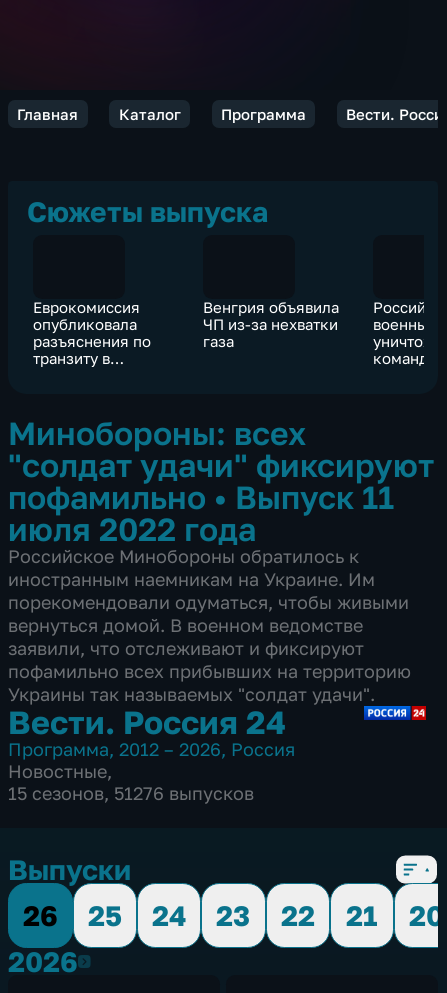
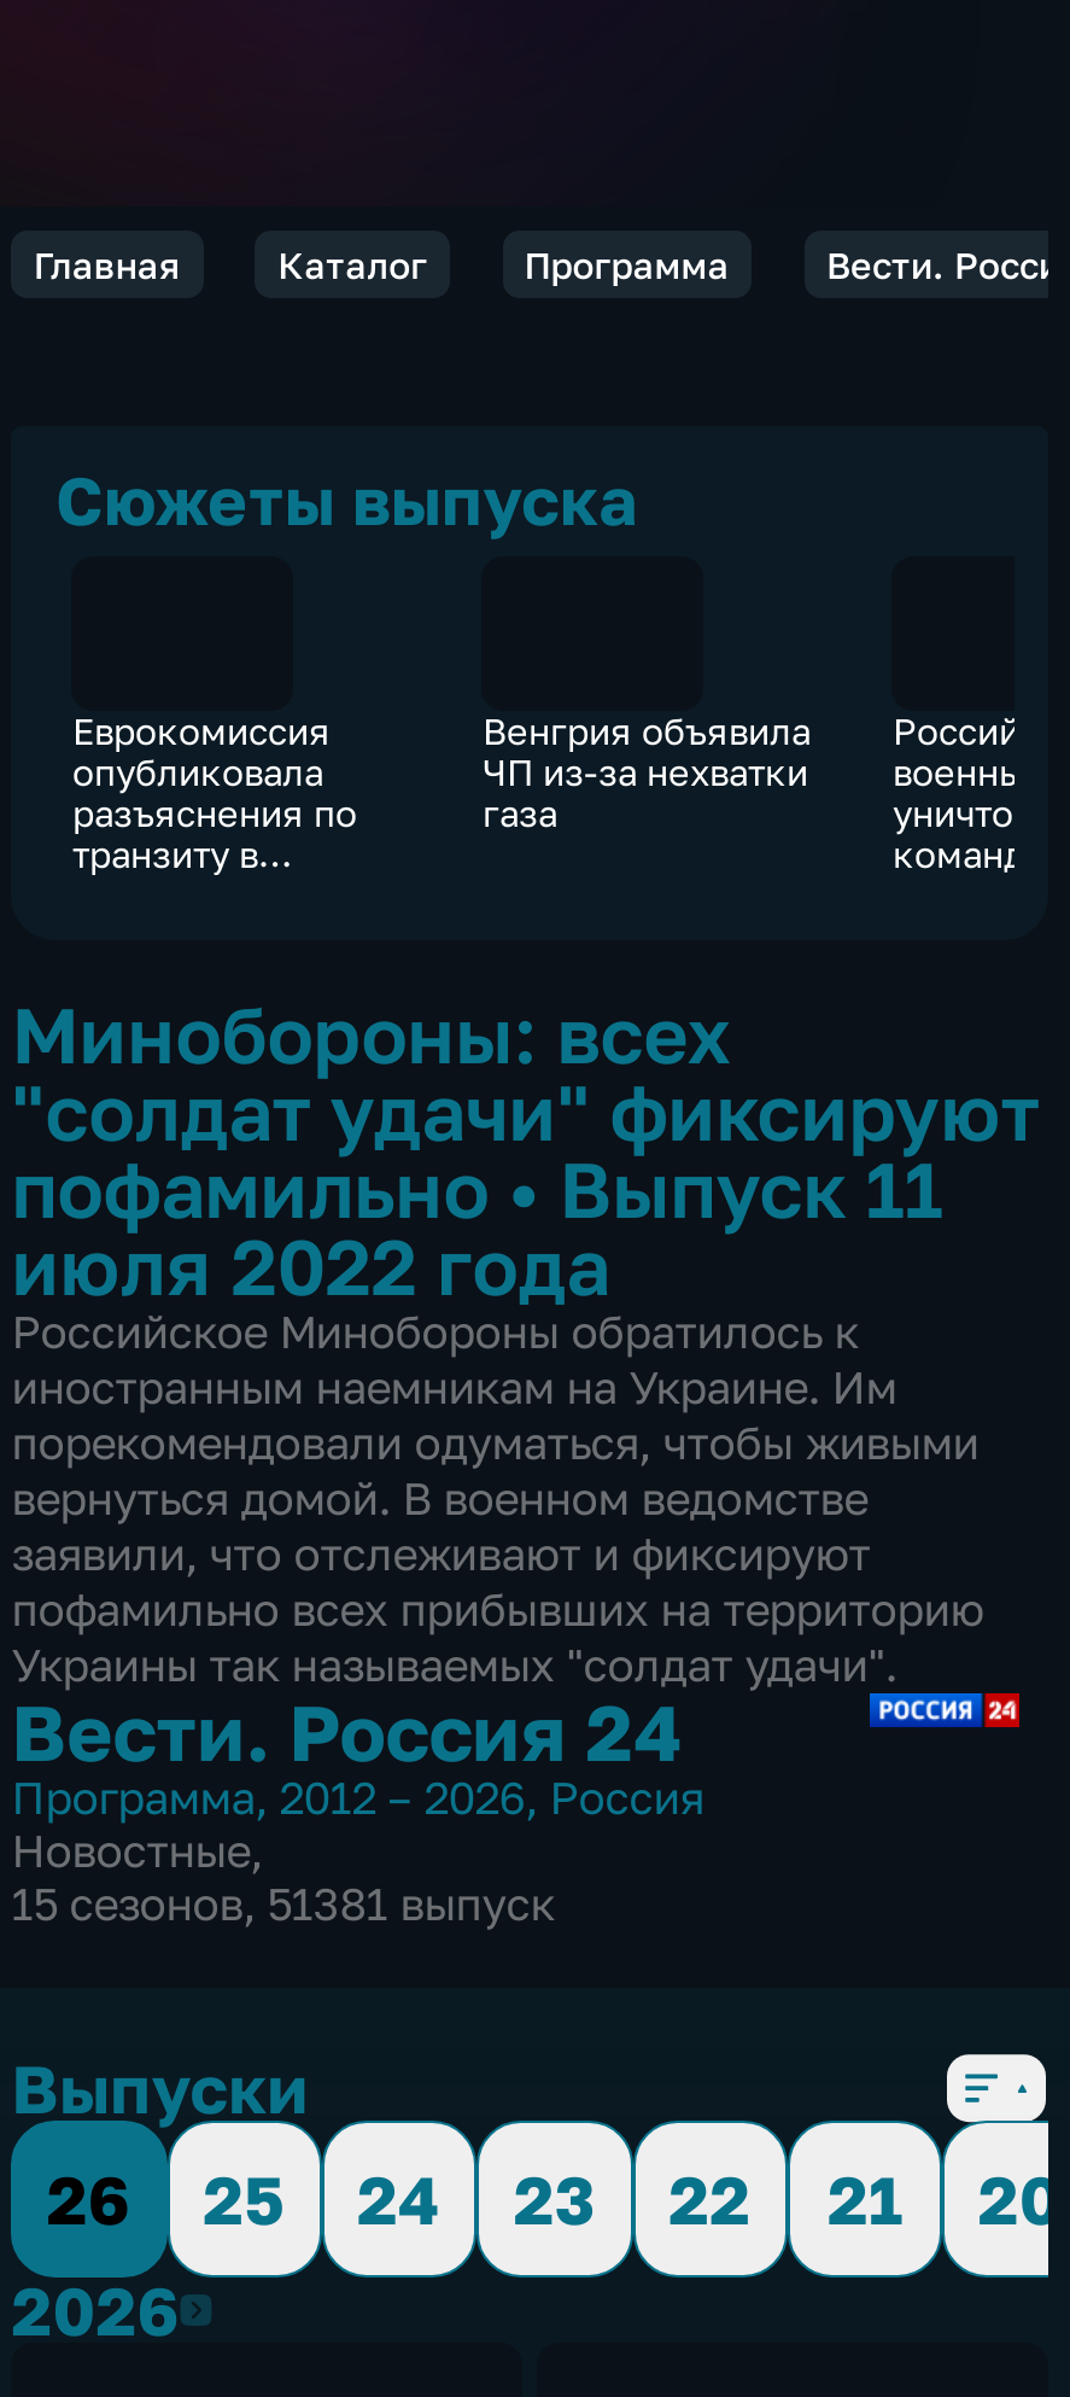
[8,782,254,804] 15 сезонов, 51276 выпусков -> [11,1877,554,1930] 15 сезонов, 51381 выпуск

